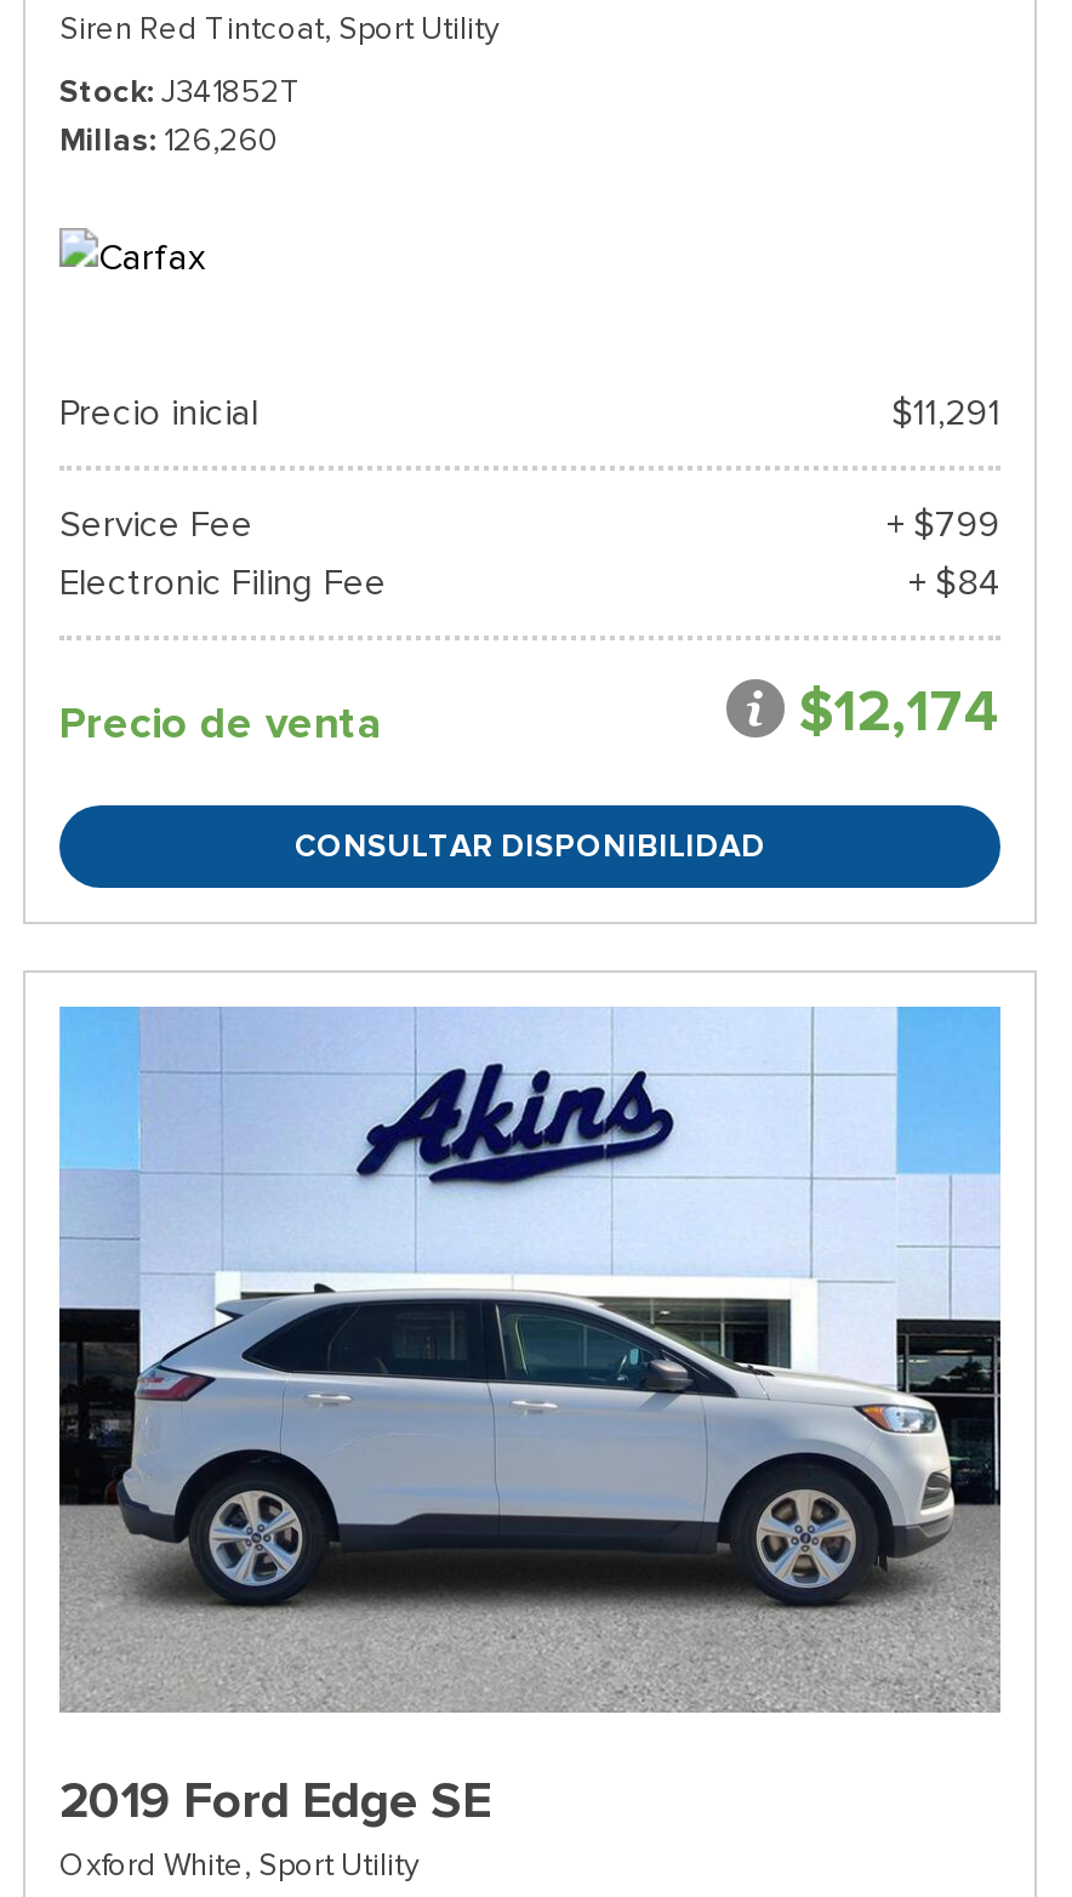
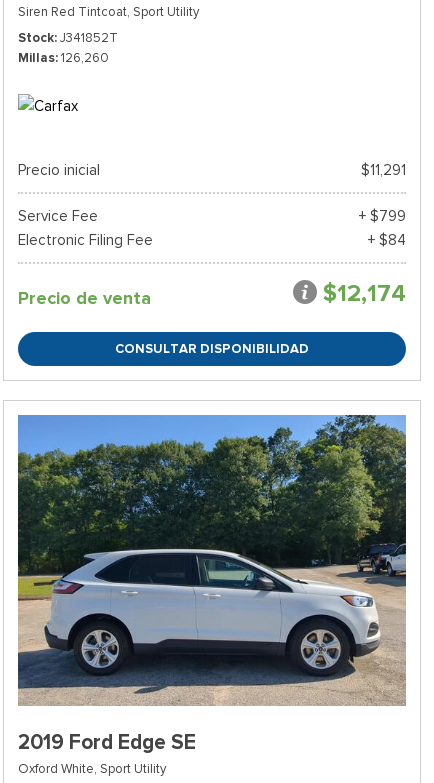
[57,1004,1003,1710] [image] -> [17,414,407,706] [image]

